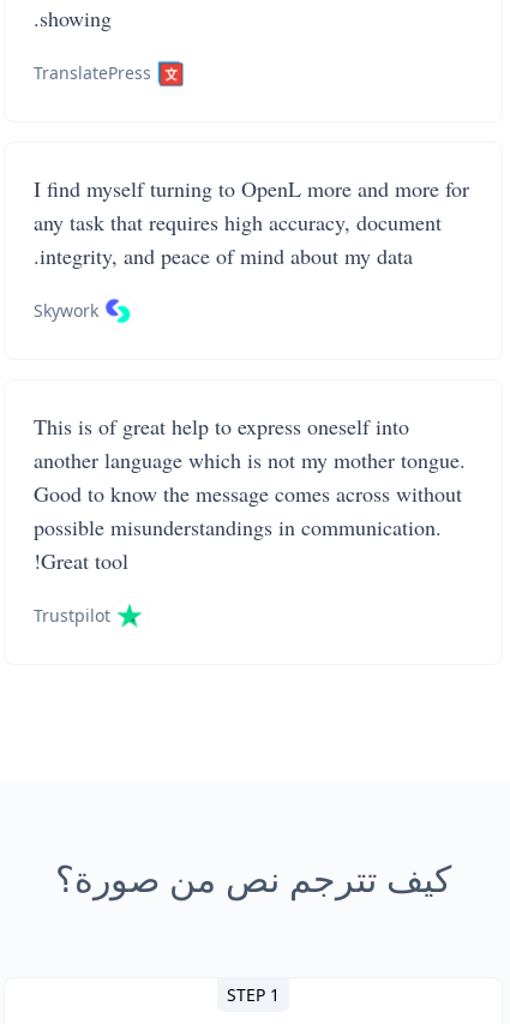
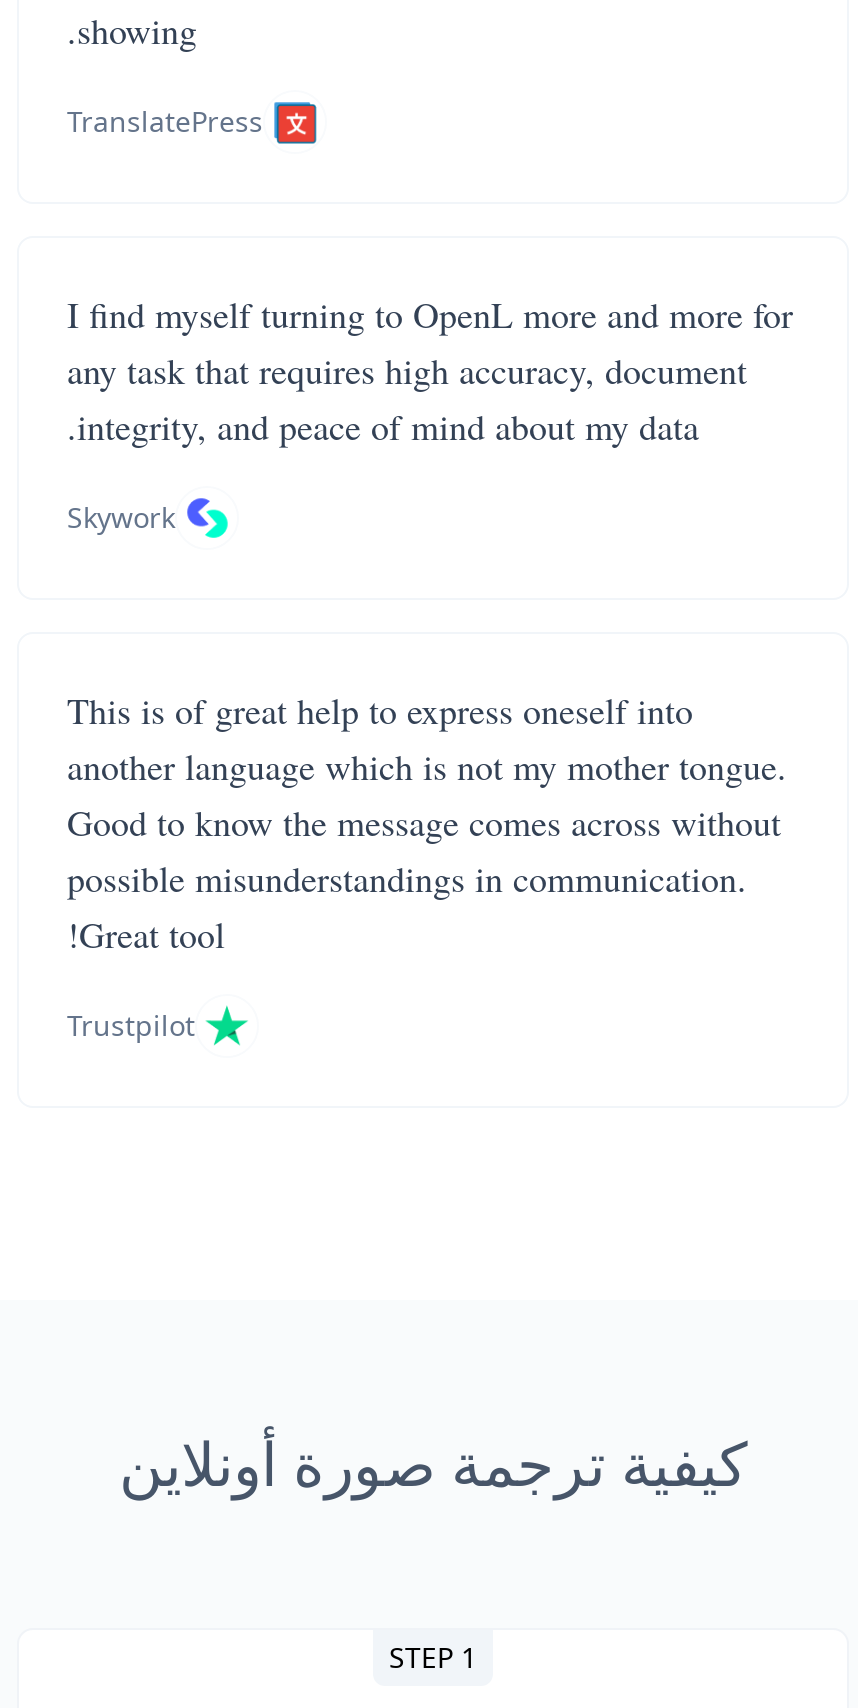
[55,854,451,903] كيف تترجم نص من صورة؟ -> [119,1422,747,1504] كيفية ترجمة صورة أونلاين

